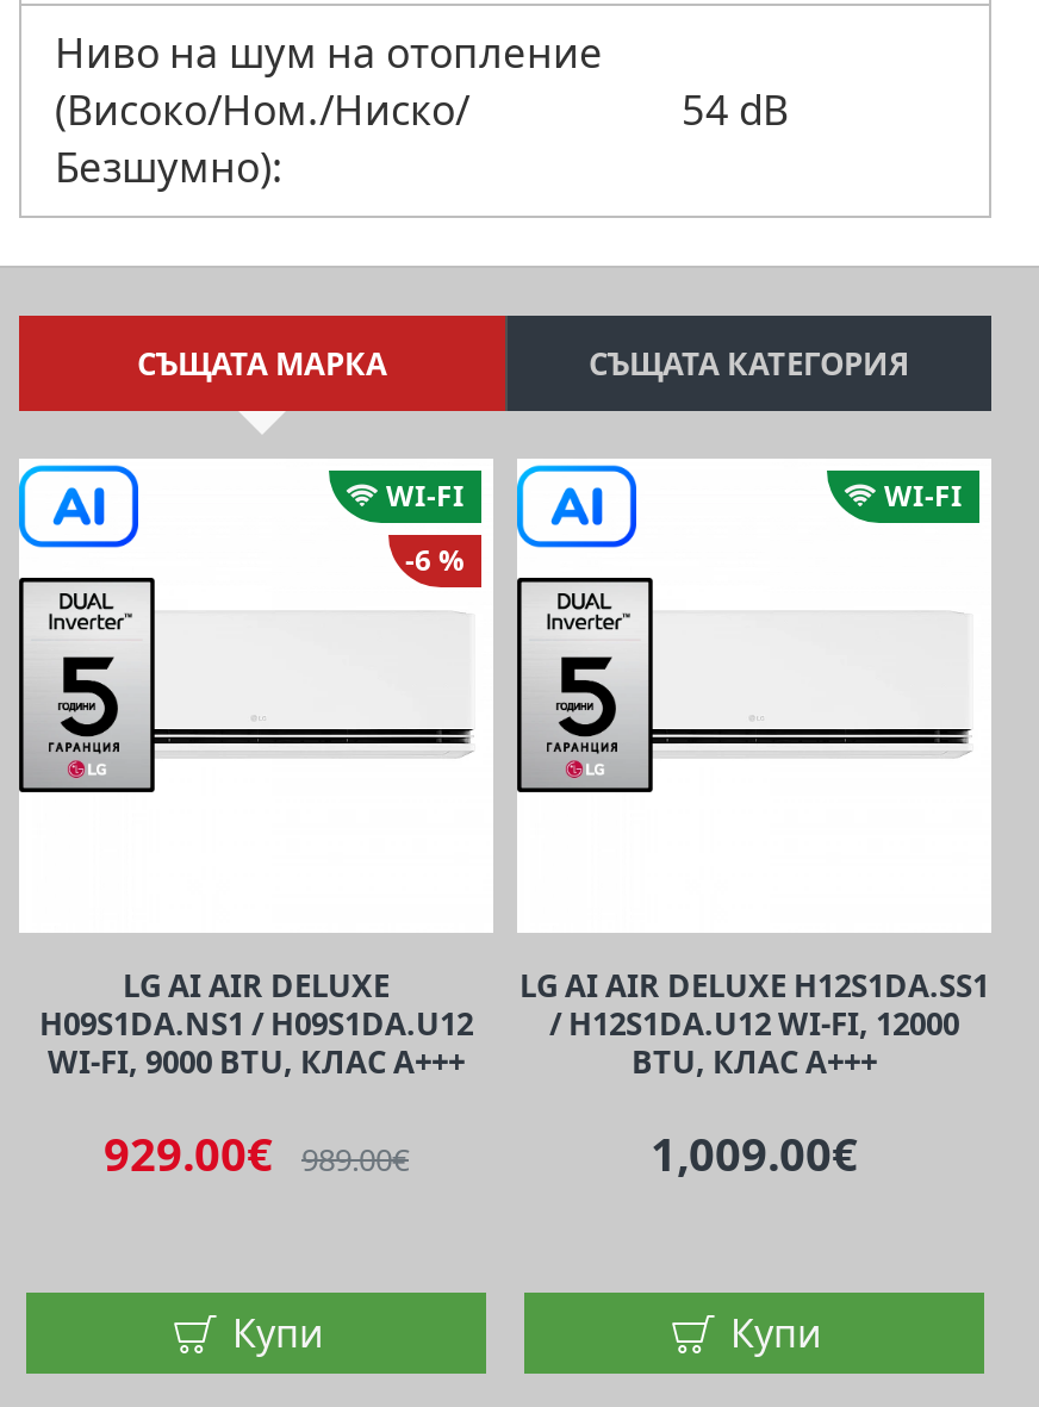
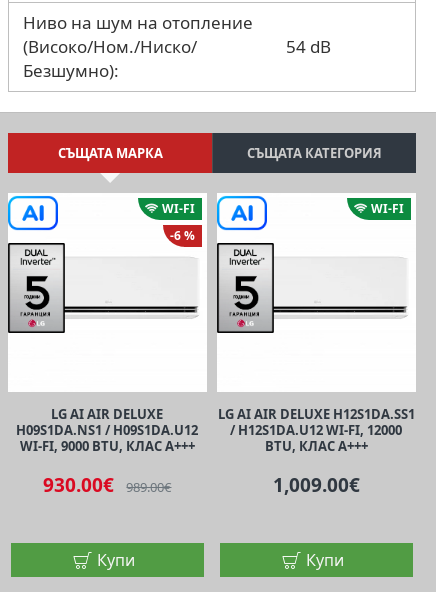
[104,1124,409,1186] 929.00€ 989.00€ -> [43,472,171,498] 930.00€ 989.00€

